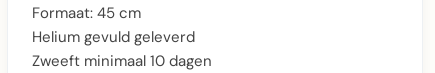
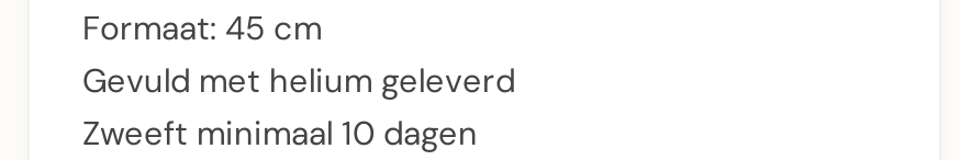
[32,27,195,47] Helium gevuld geleverd -> [82,59,515,103] Gevuld met helium geleverd

